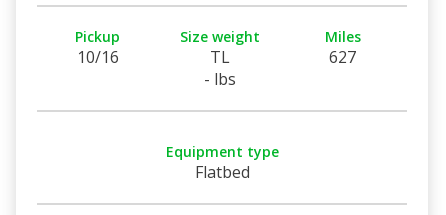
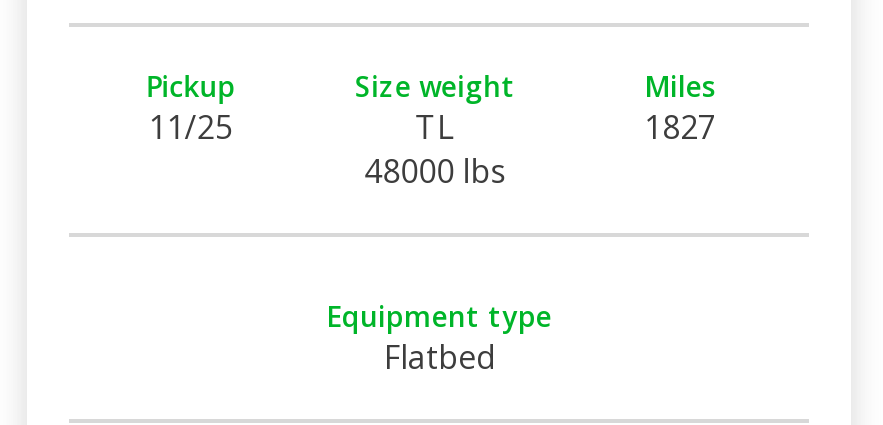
[77,46,119,68] 10/16 -> [148,105,232,149] 11/25
[329,46,356,68] 627 -> [644,105,716,149] 1827
[204,68,236,90] - lbs -> [364,149,506,193] 48000 lbs

